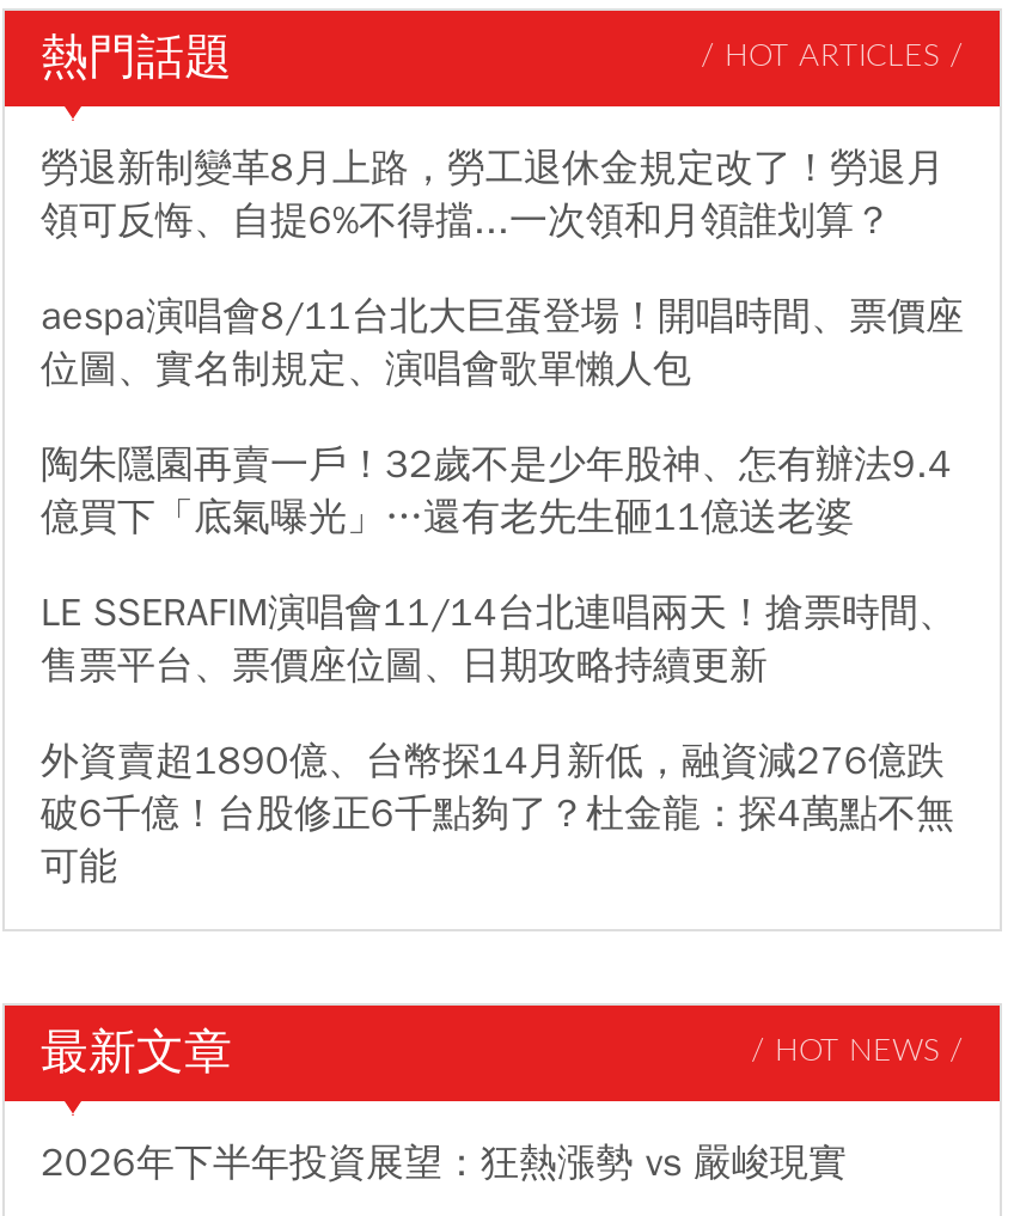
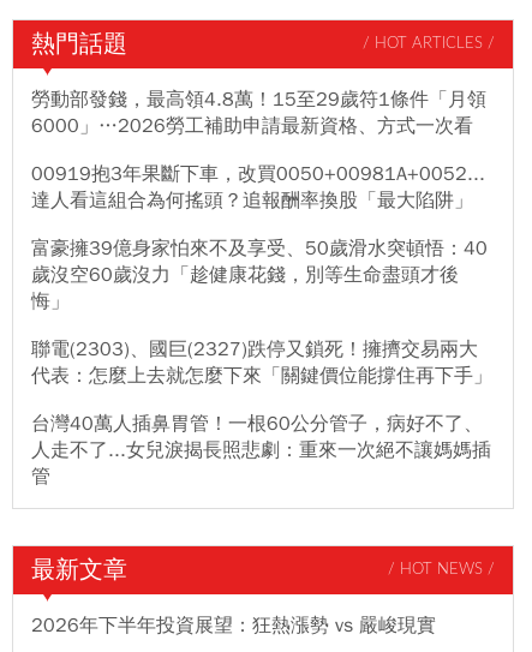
[41,144,945,245] 勞退新制變革8月上路，勞工退休金規定改了！勞退月 | 領可反悔、自提6%不得擋...一次領和月領誰划算？ -> [31,88,486,138] 勞動部發錢，最高領4.8萬！15至29歲符1條件「月領 | 6000」…2026勞工補助申請最新資格、方式一次看
[41,293,964,393] aespa演唱會8/11台北大巨蛋登場！開唱時間、票價座 | 位圖、實名制規定、演唱會歌單懶人包 -> [31,162,485,212] 00919抱3年果斷下車，改買0050+00981A+0052... | 達人看這組合為何搖頭？追報酬率換股「最大陷阱」
[41,441,952,541] 陶朱隱園再賣一戶！32歲不是少年股神、怎有辦法9.4 | 億買下「底氣曝光」…還有老先生砸11億送老婆 -> [31,236,488,313] 富豪擁39億身家怕來不及享受、50歲滑水突頓悟：40 | 歲沒空60歲沒力「趁健康花錢，別等生命盡頭才後 | 悔」
[41,589,957,690] LE SSERAFIM演唱會11/14台北連唱兩天！搶票時間、 | 售票平台、票價座位圖、日期攻略持續更新 -> [31,337,492,388] 聯電(2303)、國巨(2327)跌停又鎖死！擁擠交易兩大 | 代表：怎麼上去就怎麼下來「關鍵價位能撐住再下手」
[41,737,954,891] 外資賣超1890億、台幣探14月新低，融資減276億跌 | 破6千億！台股修正6千點夠了？杜金龍：探4萬點不無 | 可能 -> [31,412,491,489] 台灣40萬人插鼻胃管！一根60公分管子，病好不了、 | 人走不了...女兒淚揭長照悲劇：重來一次絕不讓媽媽插 | 管

